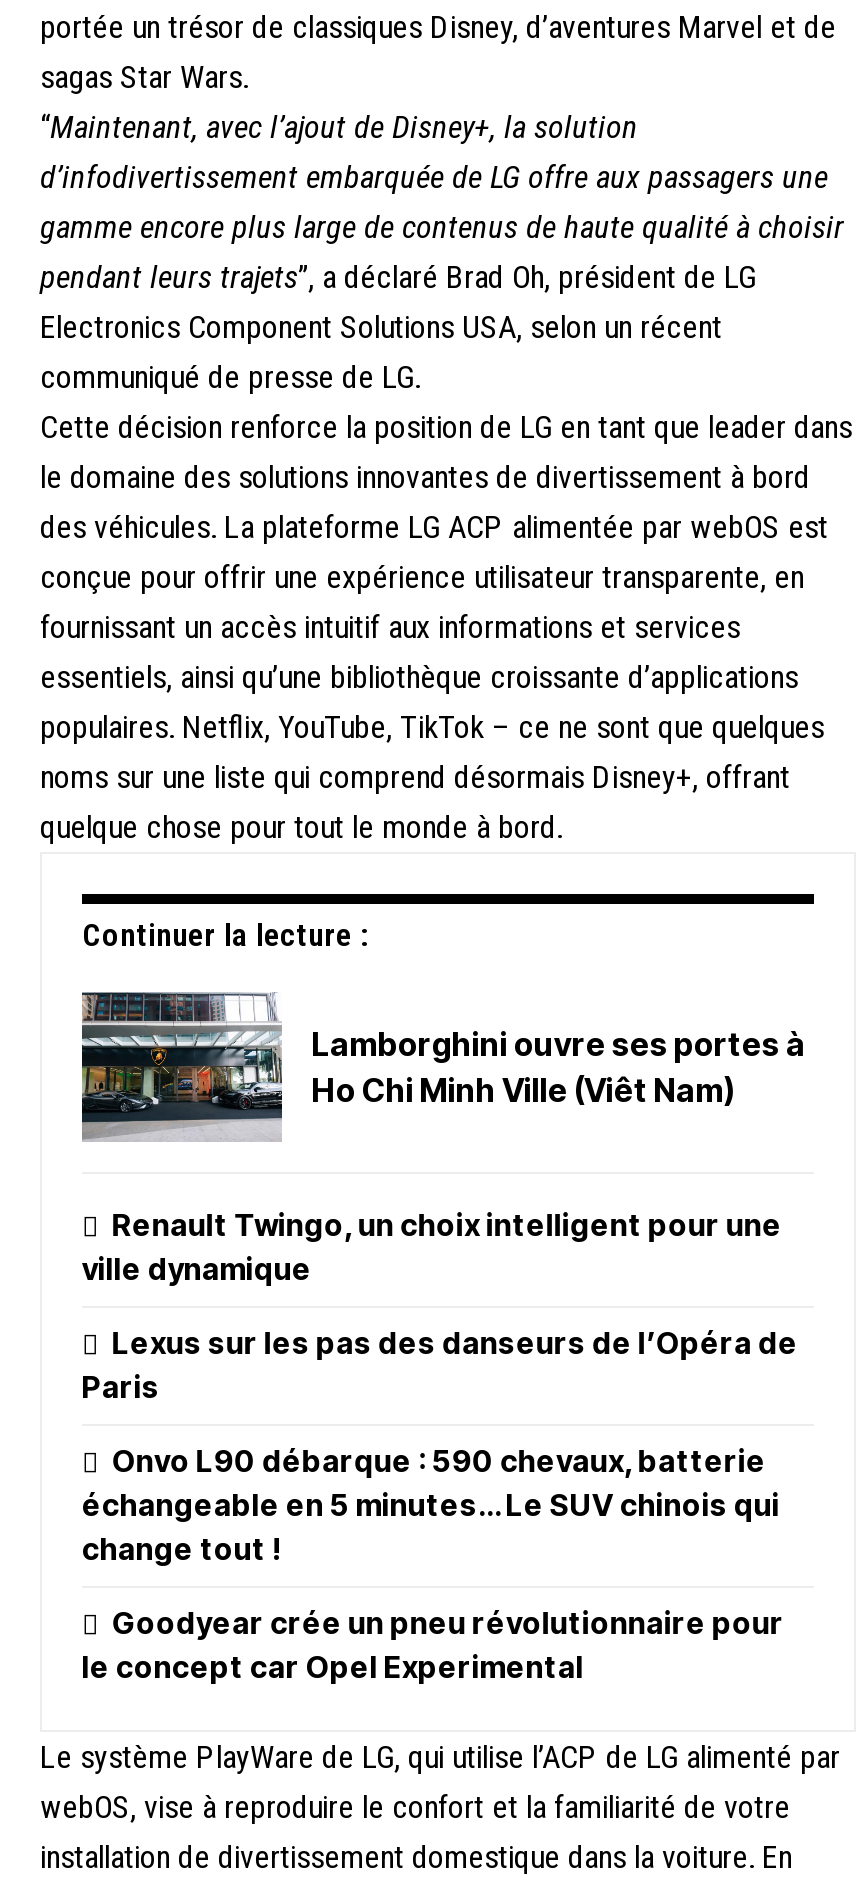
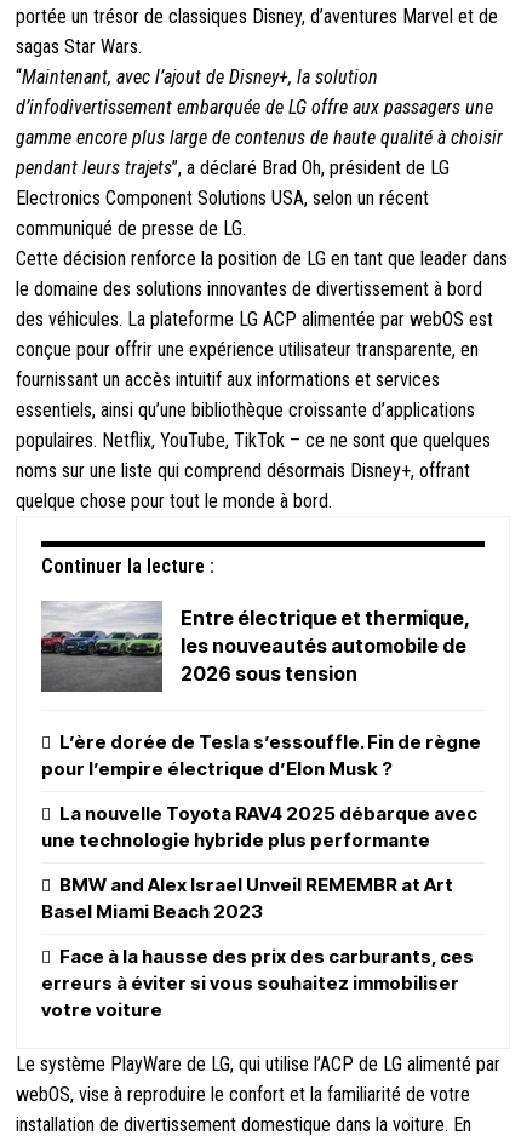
[80,990,806,1140] [image] | Lamborghini ouvre ses portes à | Ho Chi Minh Ville (Viêt Nam) -> [40,601,469,692] [image] | Entre électrique et thermique, | les nouveautés automobile de | 2026 sous tension
[82,1206,782,1288] Renault Twingo, un choix intelligent pour une | ville dynamique -> [41,731,481,780] L’ère dorée de Tesla s’essouffle. Fin de règne | pour l’empire électrique d’Elon Musk ?
[82,1324,798,1406] Lexus sur les pas des danseurs de l’Opéra de | Paris -> [41,802,478,852] La nouvelle Toyota RAV4 2025 débarque avec | une technologie hybride plus performante
[82,1442,780,1568] Onvo L90 débarque : 590 chevaux, batterie | échangeable en 5 minutes… Le SUV chinois qui | change tout ! -> [41,873,453,923] BMW and Alex Israel Unveil REMEMBR at Art | Basel Miami Beach 2023
[82,1604,784,1686] Goodyear crée un pneu révolutionnaire pour | le concept car Opel Experimental -> [41,945,474,1021] Face à la hausse des prix des carburants, ces | erreurs à éviter si vous souhaitez immobiliser | votre voiture

